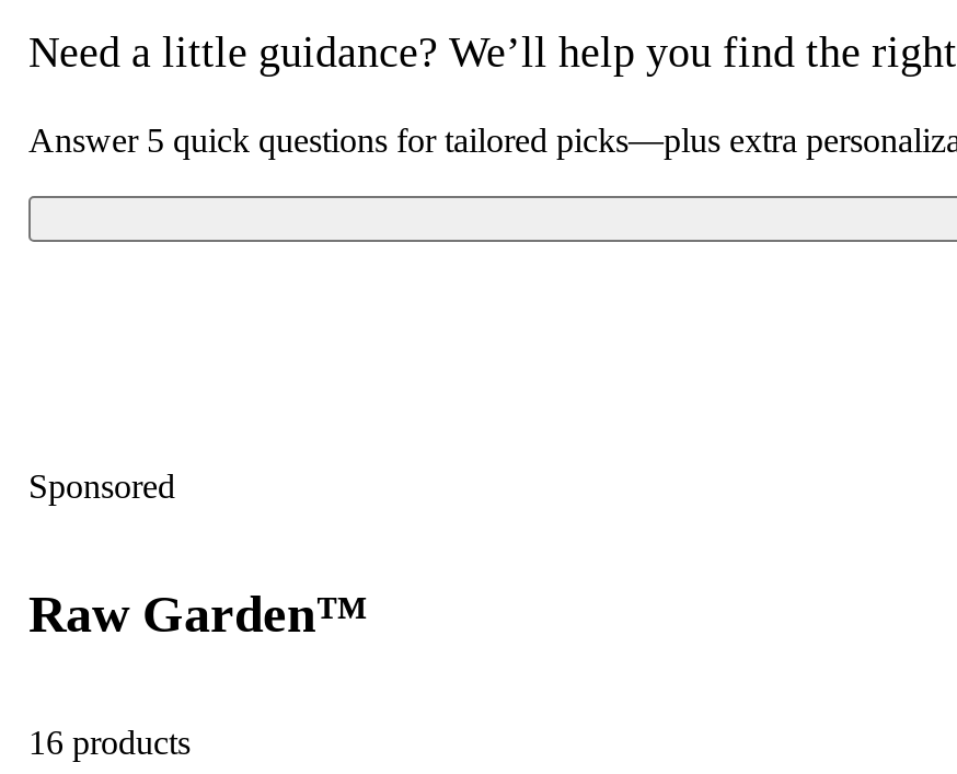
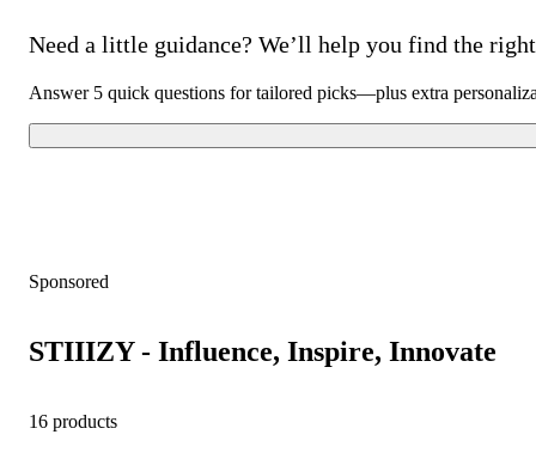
[28,586,368,643] Raw Garden™ -> [29,336,497,367] STIIIZY - Influence, Inspire, Innovate

